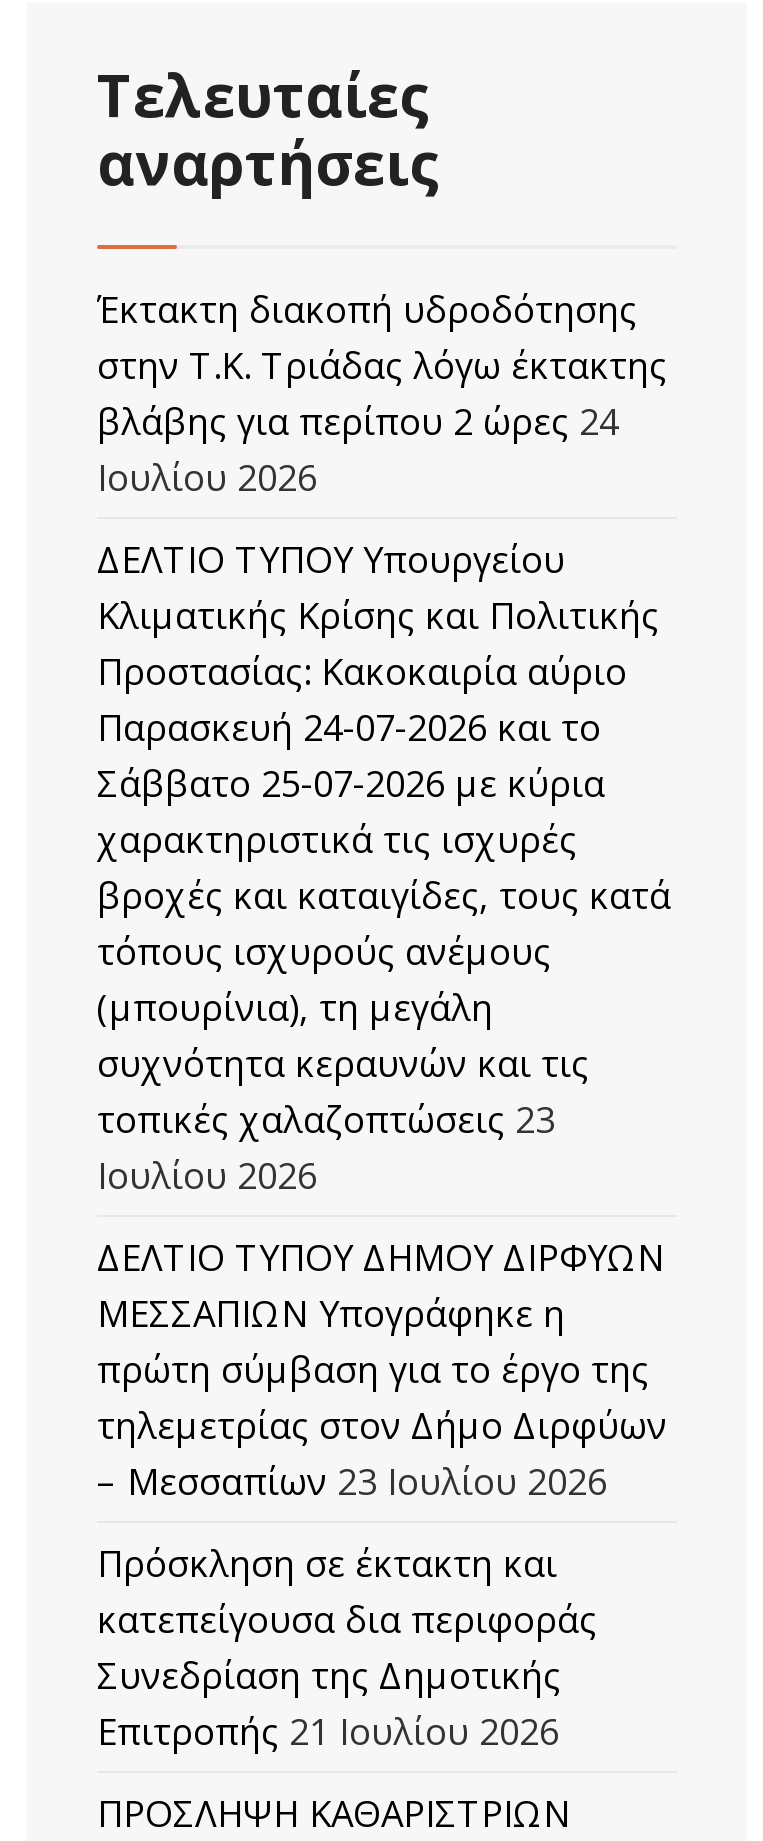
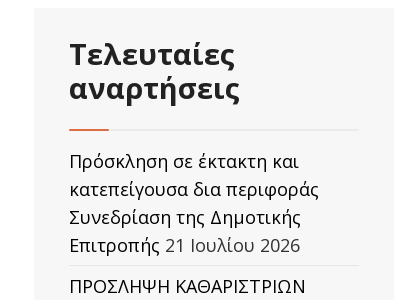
[97,285,671,1505] Έκτακτη διακοπή υδροδότησης | στην Τ.Κ. Τριάδας λόγω έκτακτης | βλάβης για περίπου 2 ώρες 24 | Ιουλίου 2026 | ΔΕΛΤΙΟ ΤΥΠΟΥ Υπουργείου | Κλιματικής Κρίσης και Πολιτικής | Προστασίας: Κακοκαιρία αύριο | Παρασκευή 24-07-2026 και το | Σάββατο 25-07-2026 με κύρια | χαρακτηριστικά τις ισχυρές | βροχές και καταιγίδες, τους κατά | τόπους ισχυρούς ανέμους | (μπουρίνια), τη μεγάλη | συχνότητα κεραυνών και τις | τοπικές χαλαζοπτώσεις 23 | Ιουλίου 2026 | ΔΕΛΤΙΟ ΤΥΠΟΥ ΔΗΜΟΥ ΔΙΡΦΥΩΝ | ΜΕΣΣΑΠΙΩΝ Υπογράφηκε η | πρώτη σύμβαση για το έργο της | τηλεμετρίας στον Δήμο Διρφύων | – Μεσσαπίων 23 Ιουλίου 2026 -> none

